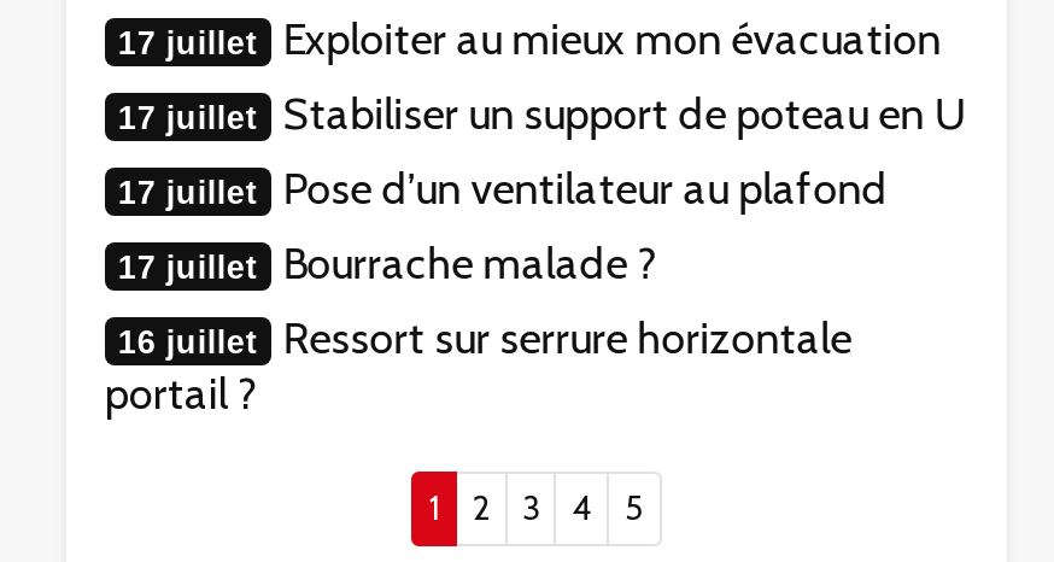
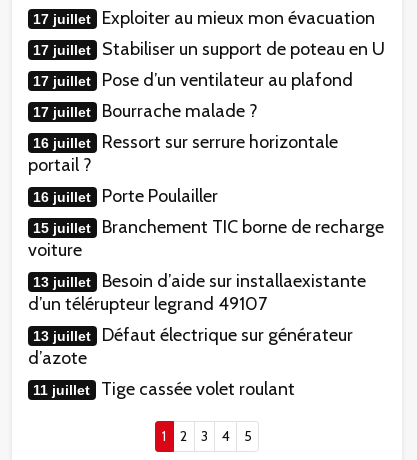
none -> [28,185,384,400] 16 juillet | Porte Poulailler | 15 juillet | Branchement TIC borne de recharge | voiture | 13 juillet | Besoin d’aide sur installaexistante | d’un télérupteur legrand 49107 | 13 juillet | Défaut électrique sur générateur | d’azote | 11 juillet | Tige cassée volet roulant

